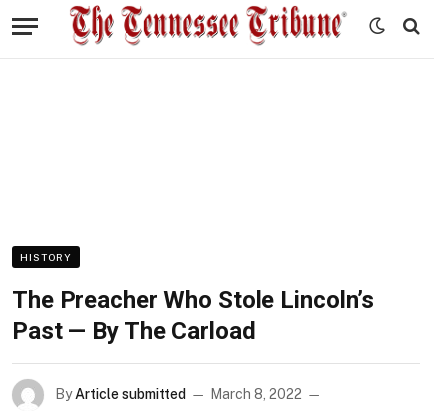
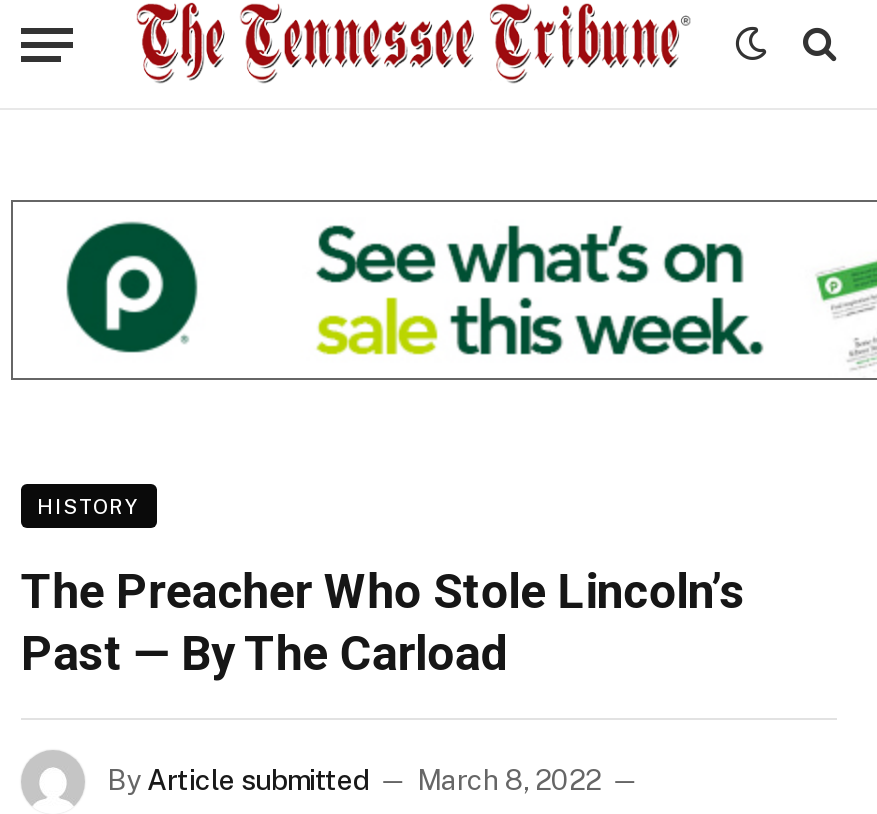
none -> [9,198,871,382] [image]

